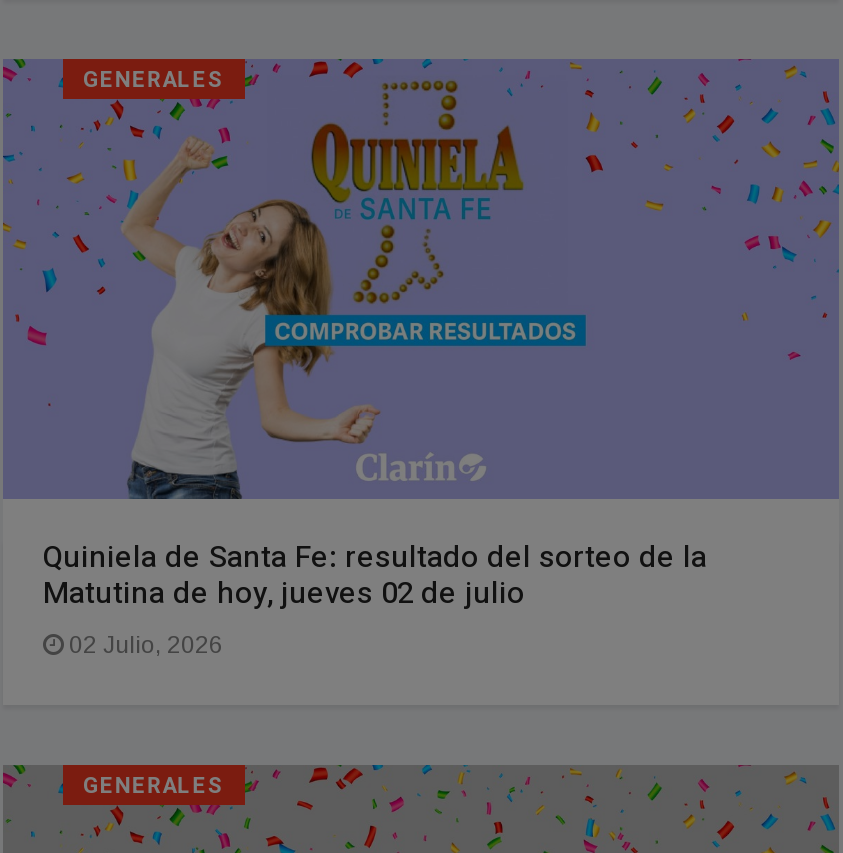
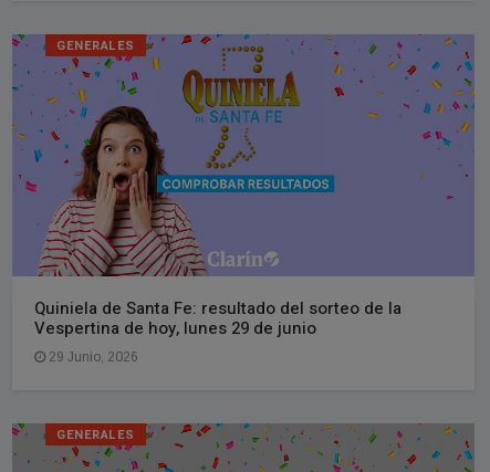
[43,103,579,659] [image] | Matutina de hoy, jueves 02 de julio | 02 Julio, 2026 -> [34,56,316,365] [image] | Vespertina de hoy, lunes 29 de junio | 29 Junio, 2026

